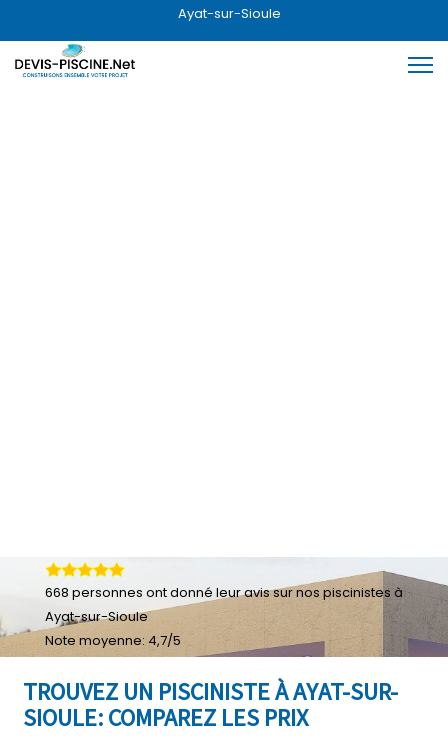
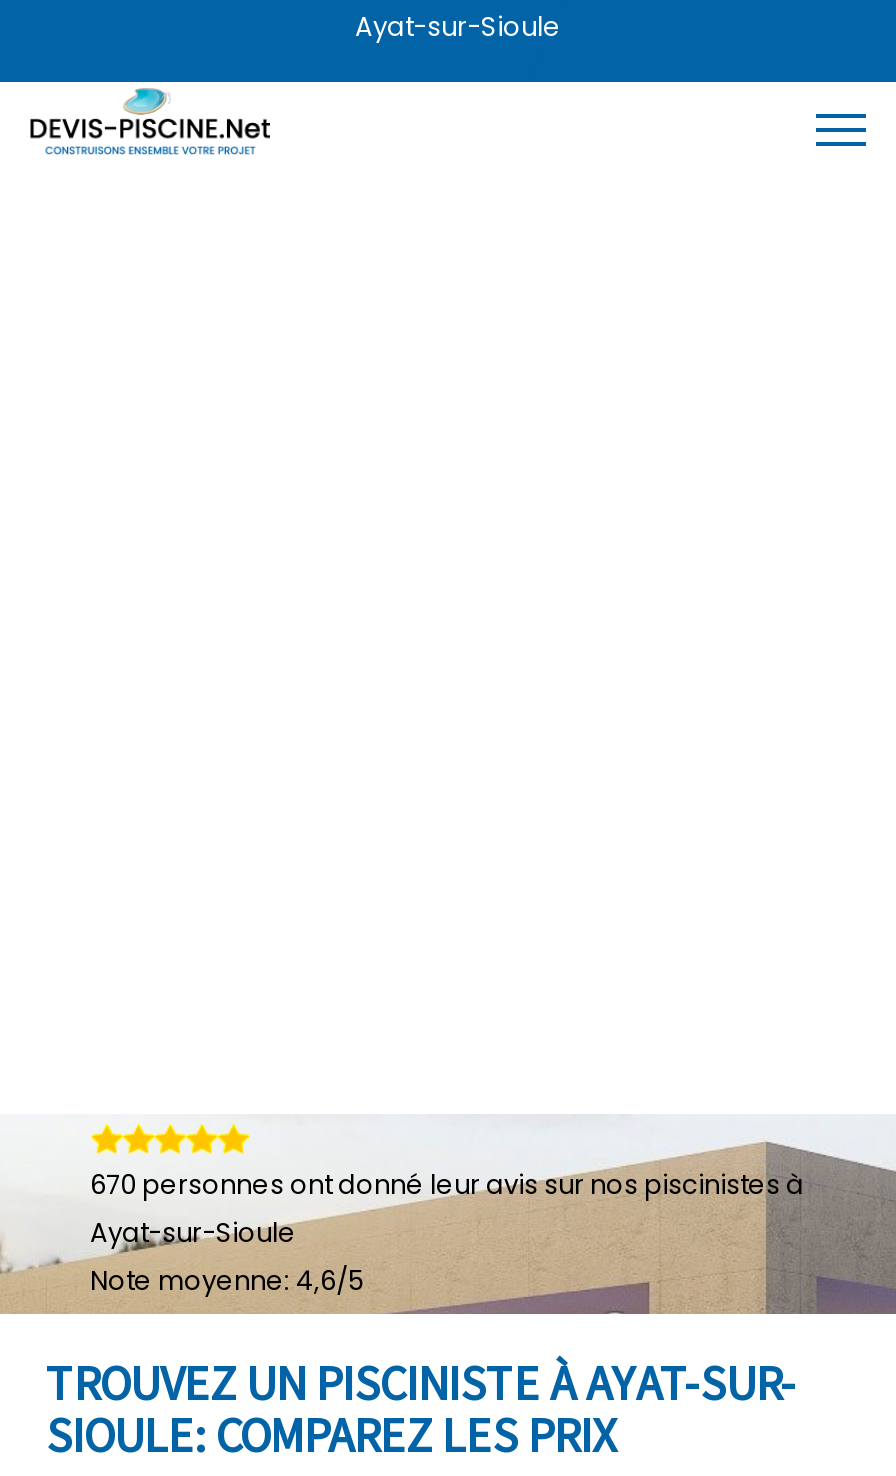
[45,583,403,602] 668 personnes ont donné leur avis sur nos piscinistes à -> [90,1166,804,1204] 670 personnes ont donné leur avis sur nos piscinistes à
[45,631,181,650] Note moyenne: 4,7/5 -> [90,1262,364,1300] Note moyenne: 4,6/5

